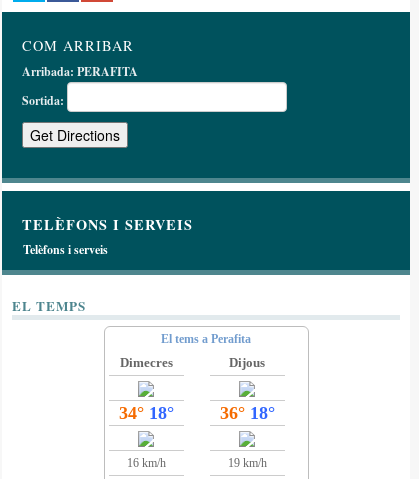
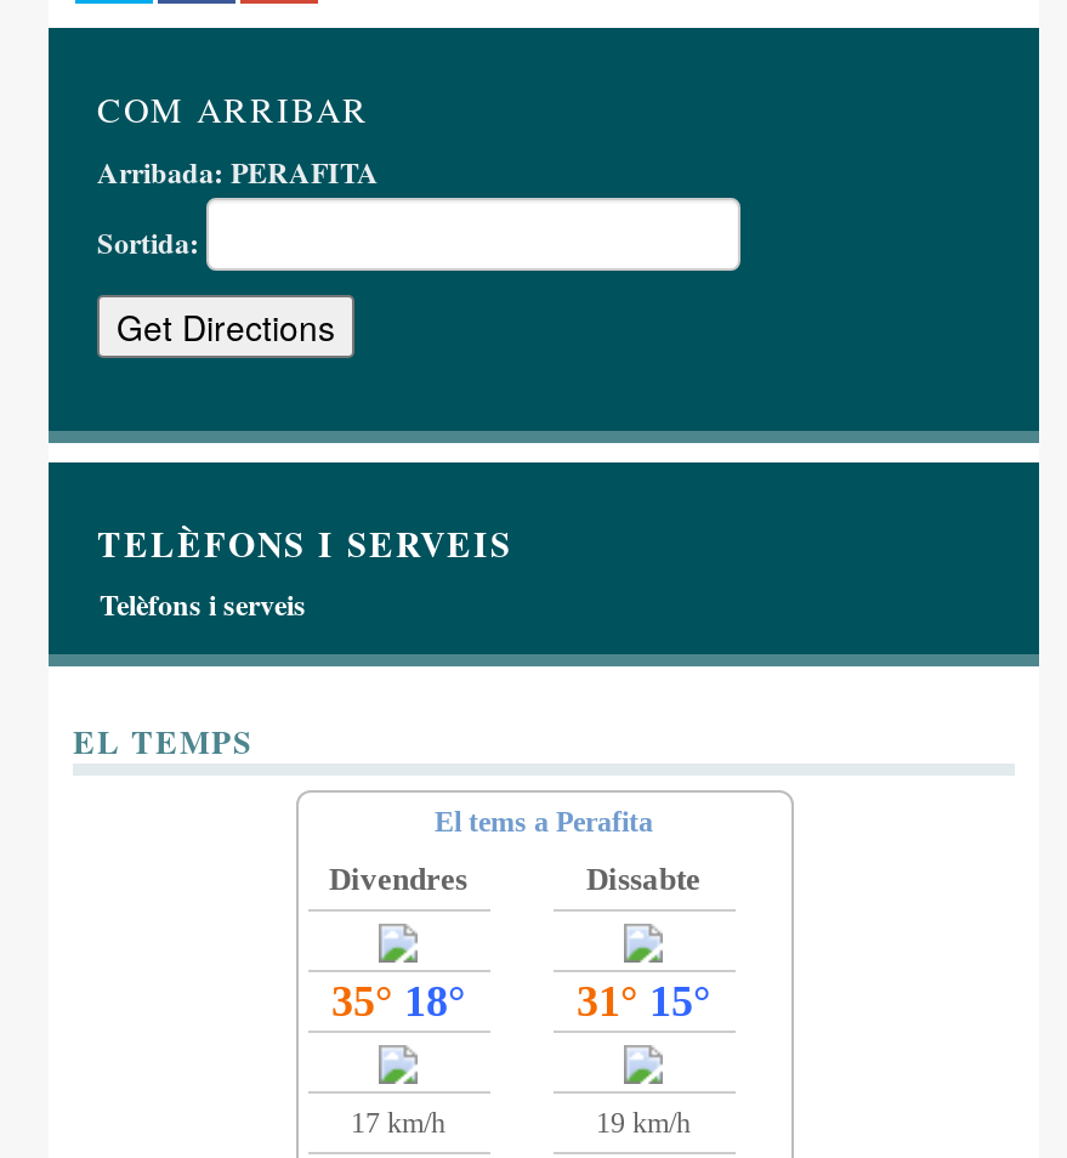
[119,355,172,370] Dimecres -> [329,861,467,897] Divendres
[229,355,265,370] Dijous -> [586,861,700,897] Dissabte
[118,403,173,423] 34° 18° -> [331,977,465,1026] 35° 18°
[219,403,274,423] 36° 18° -> [577,977,710,1026] 31° 15°
[126,456,165,470] 16 km/h -> [351,1106,445,1140] 17 km/h

